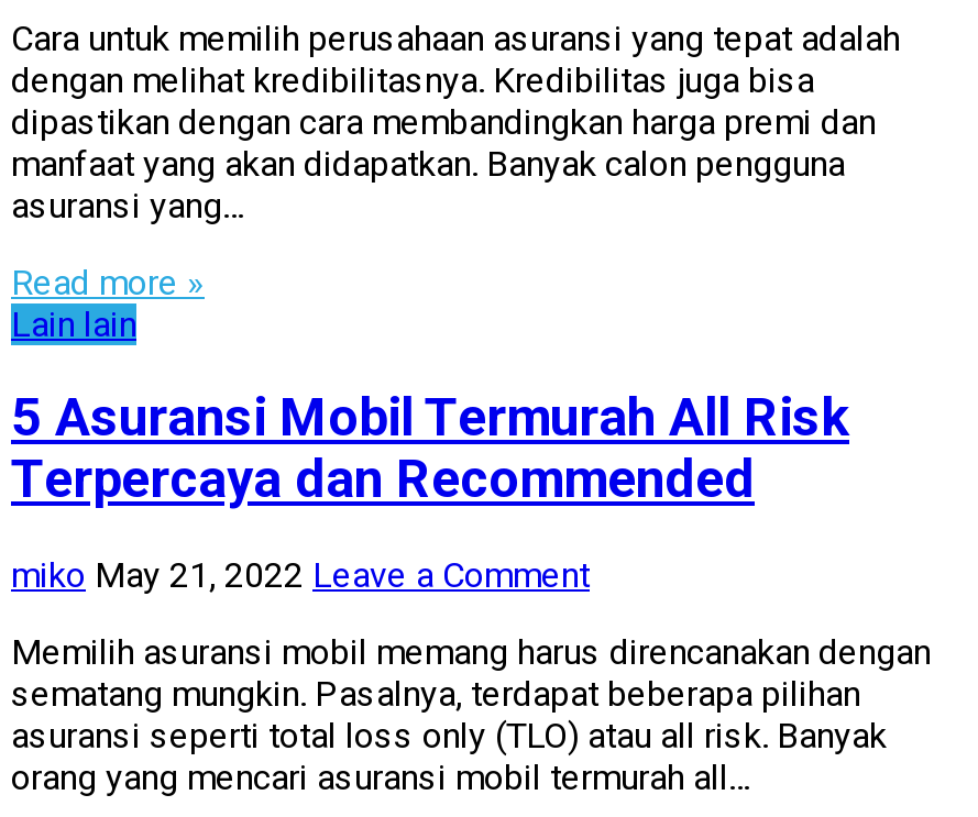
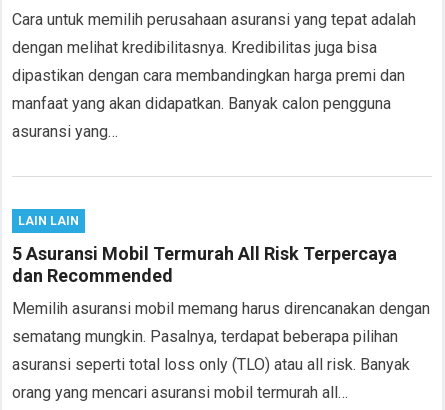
[11,261,849,597] Read more » | Lain lain | 5 Asuransi Mobil Termurah All Risk | Terpercaya dan Recommended | miko May 21, 2022 Leave a Comment -> [12,214,397,286] LAIN LAIN | 5 Asuransi Mobil Termurah All Risk Terpercaya | dan Recommended

